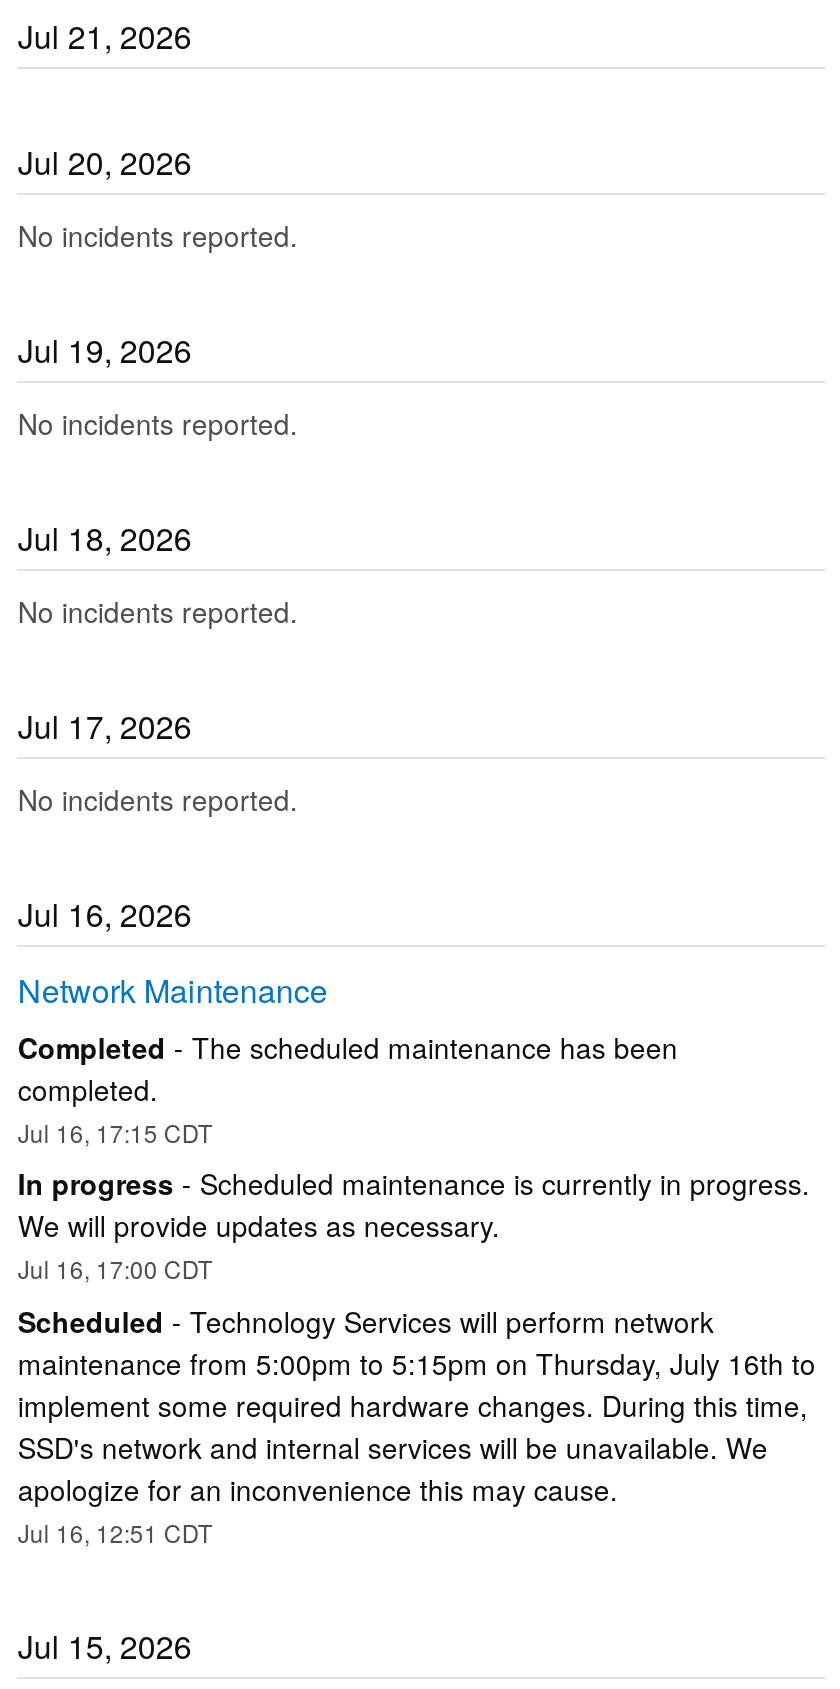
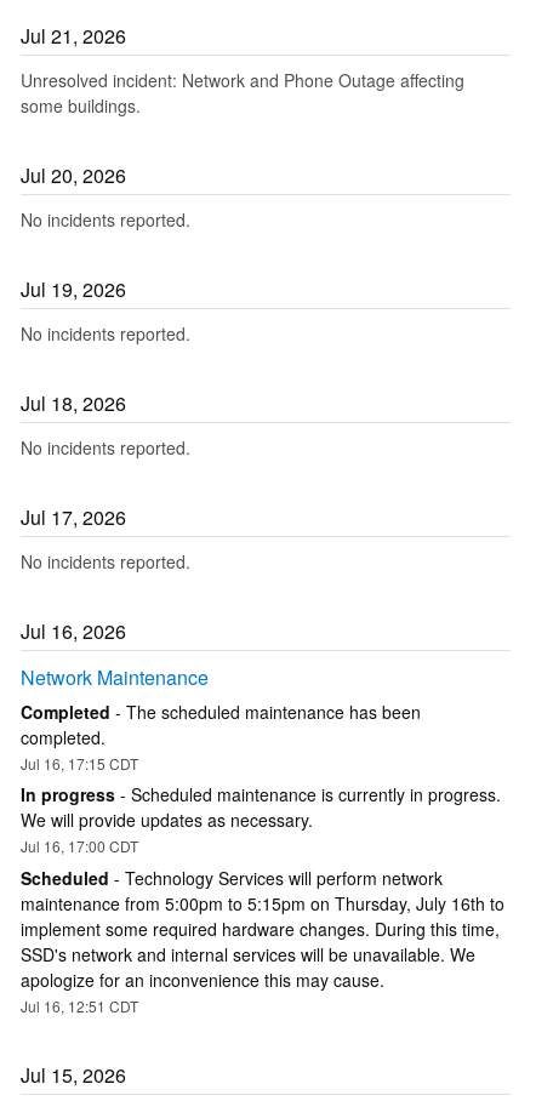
none -> [21,68,465,118] Unresolved incident: Network and Phone Outage affecting | some buildings.

